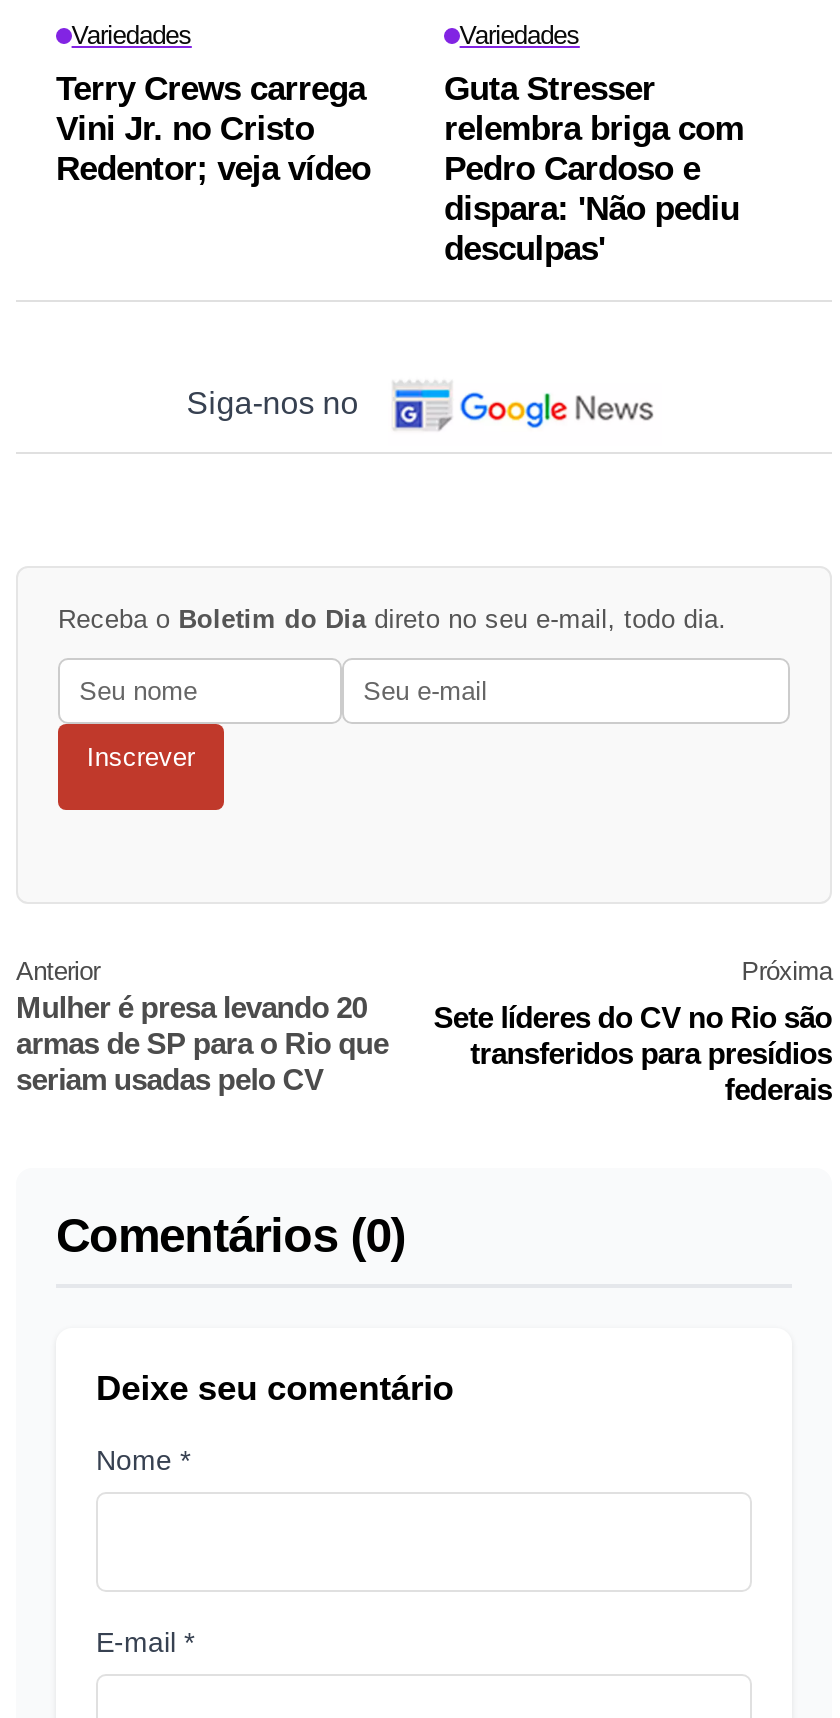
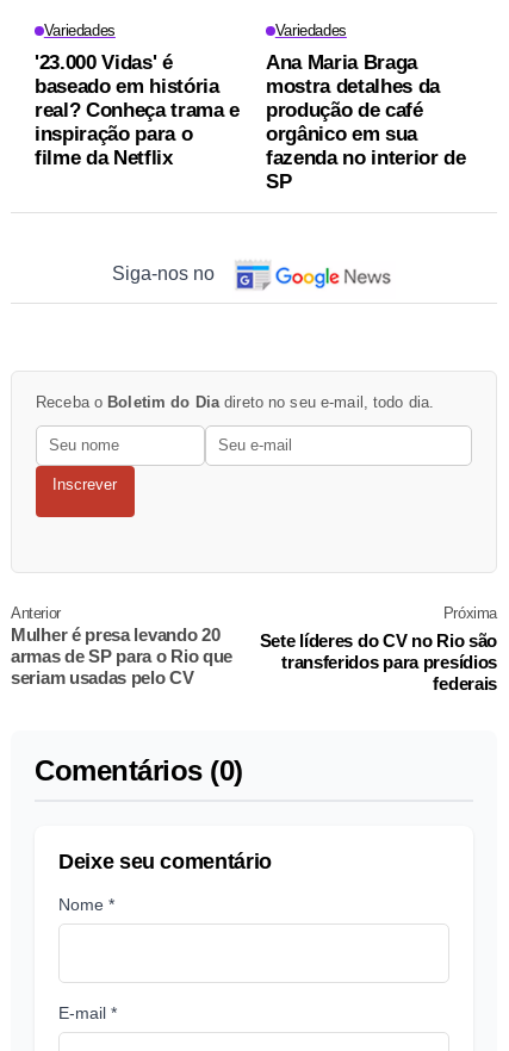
[56,71,370,189] Terry Crews carrega | Vini Jr. no Cristo | Redentor; veja vídeo -> [35,52,239,170] '23.000 Vidas' é | baseado em história | real? Conheça trama e | inspiração para o | filme da Netflix
[444,71,744,269] Guta Stresser | relembra briga com | Pedro Cardoso e | dispara: 'Não pediu | desculpas' -> [266,52,465,194] Ana Maria Braga | mostra detalhes da | produção de café | orgânico em sua | fazenda no interior de | SP

